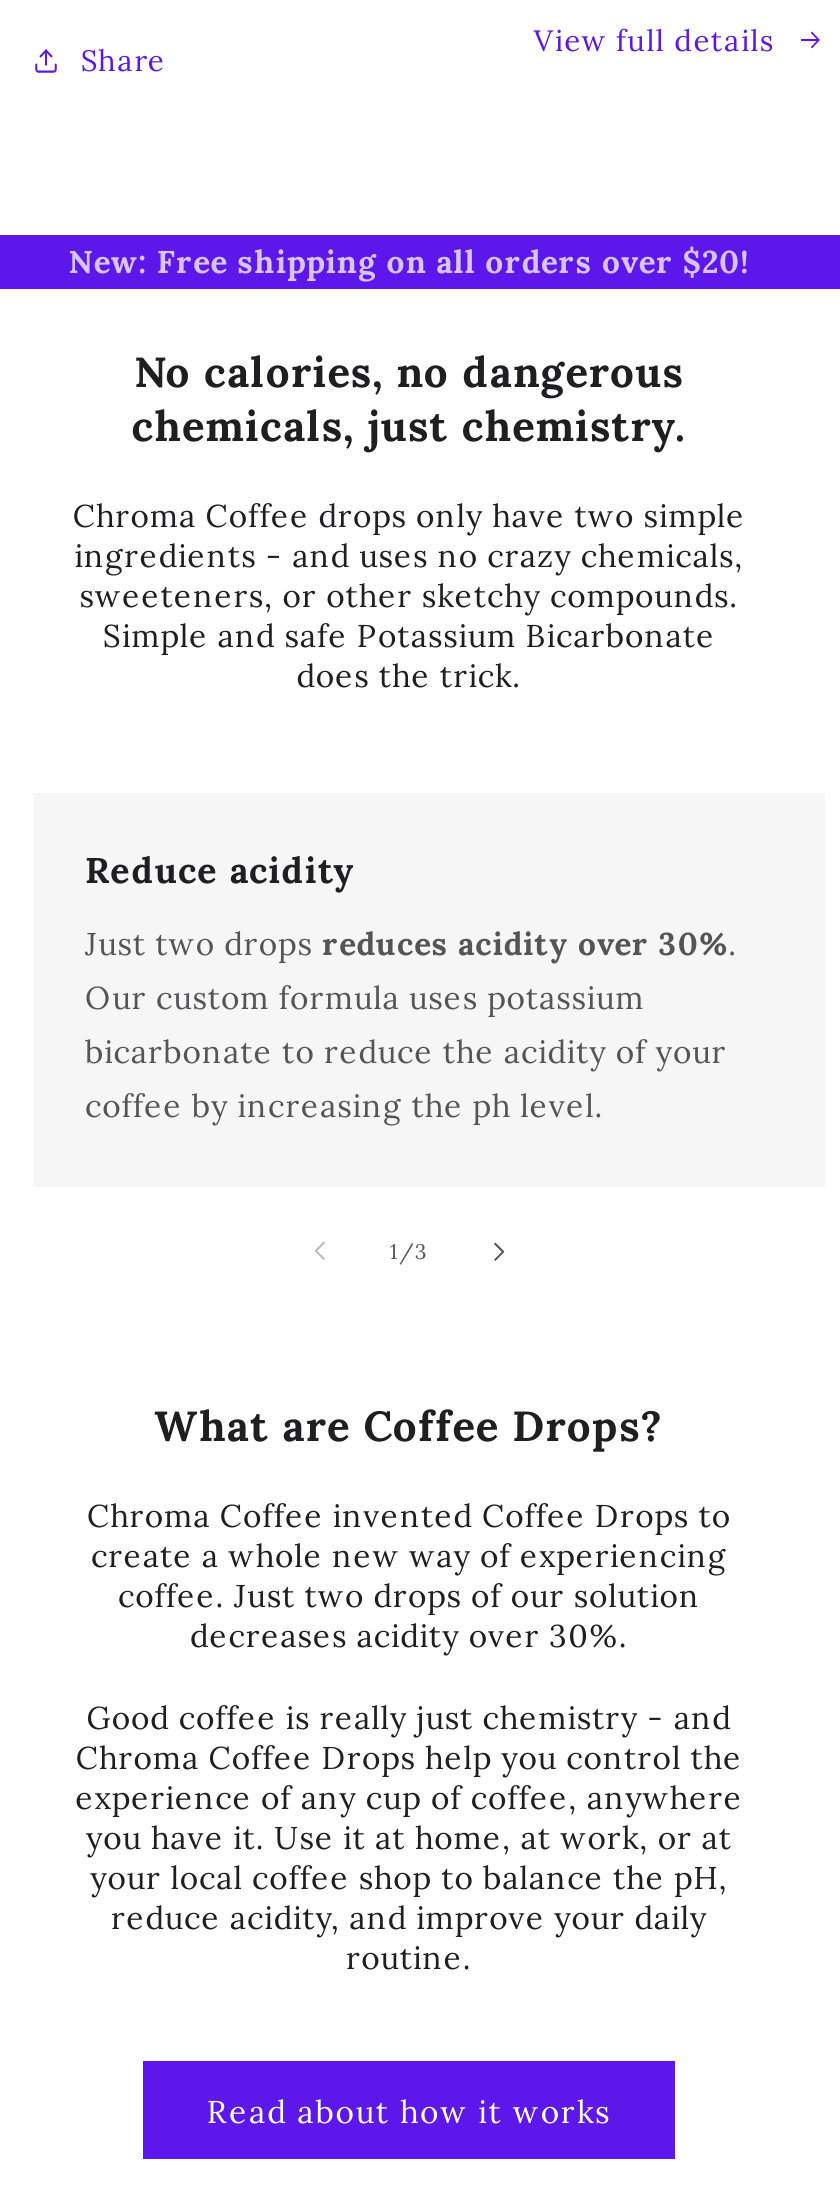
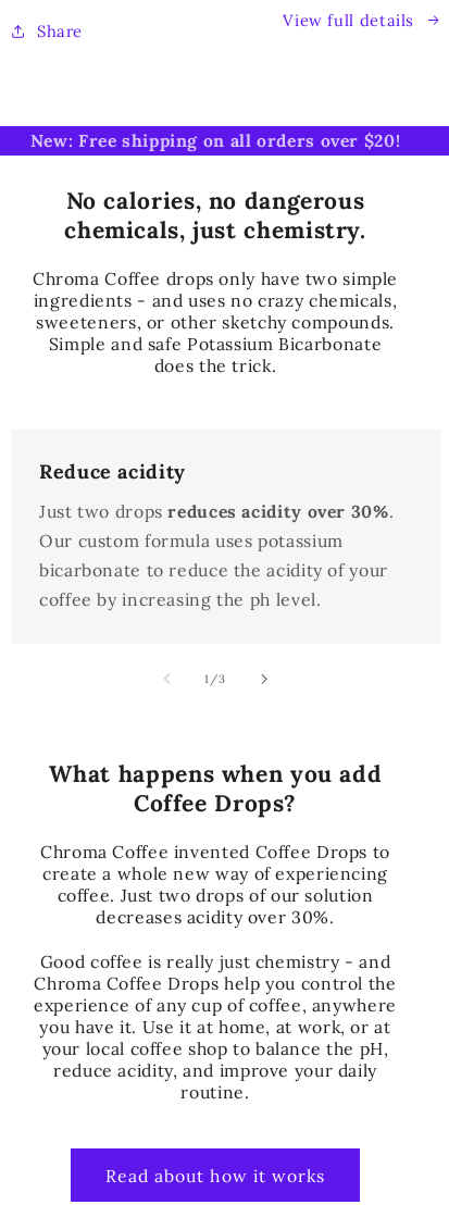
[154,1399,664,1453] What are Coffee Drops? -> [48,759,382,818] What happens when you add | Coffee Drops?

